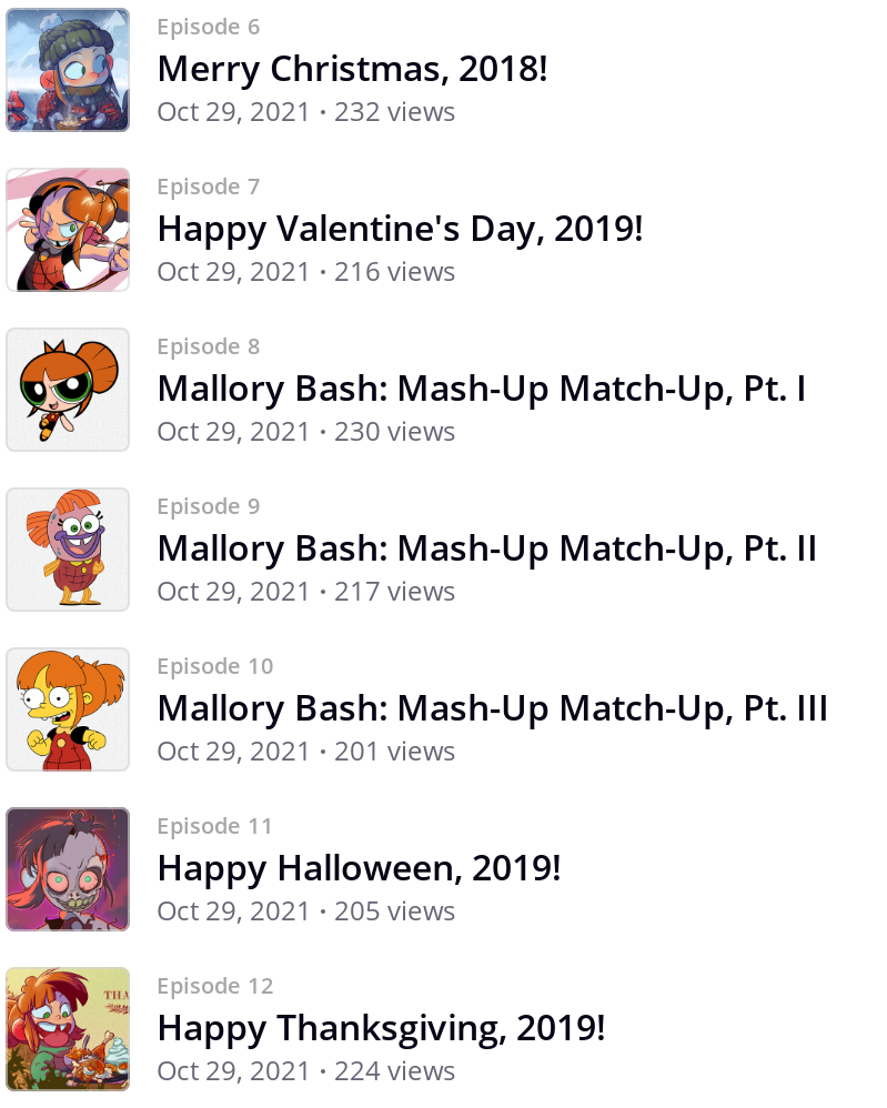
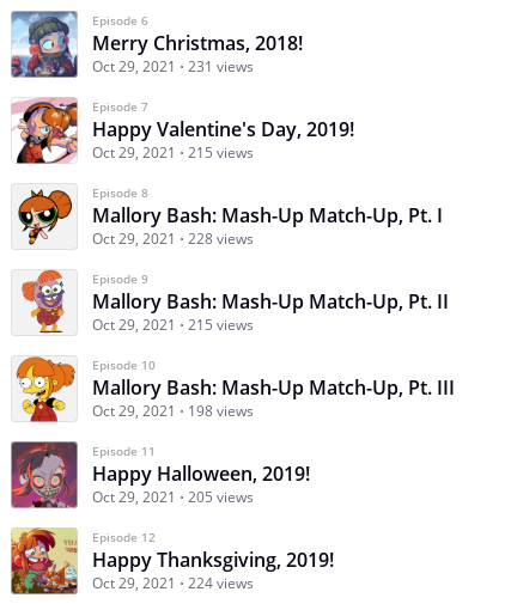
[157,92,456,130] Oct 29, 2021 232 views -> [92,56,254,77] Oct 29, 2021 231 views
[157,252,456,290] Oct 29, 2021 216 views -> [92,142,254,163] Oct 29, 2021 215 views
[157,412,456,450] Oct 29, 2021 230 views -> [92,228,254,249] Oct 29, 2021 228 views
[157,572,456,610] Oct 29, 2021 217 views -> [92,315,254,335] Oct 29, 2021 215 views
[157,732,456,769] Oct 29, 2021 201 views -> [92,401,254,421] Oct 29, 2021 198 views

